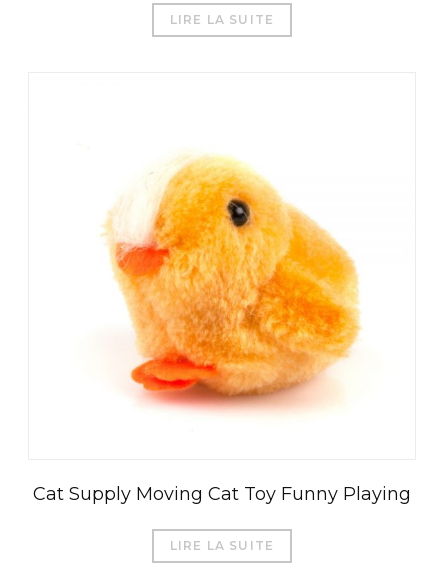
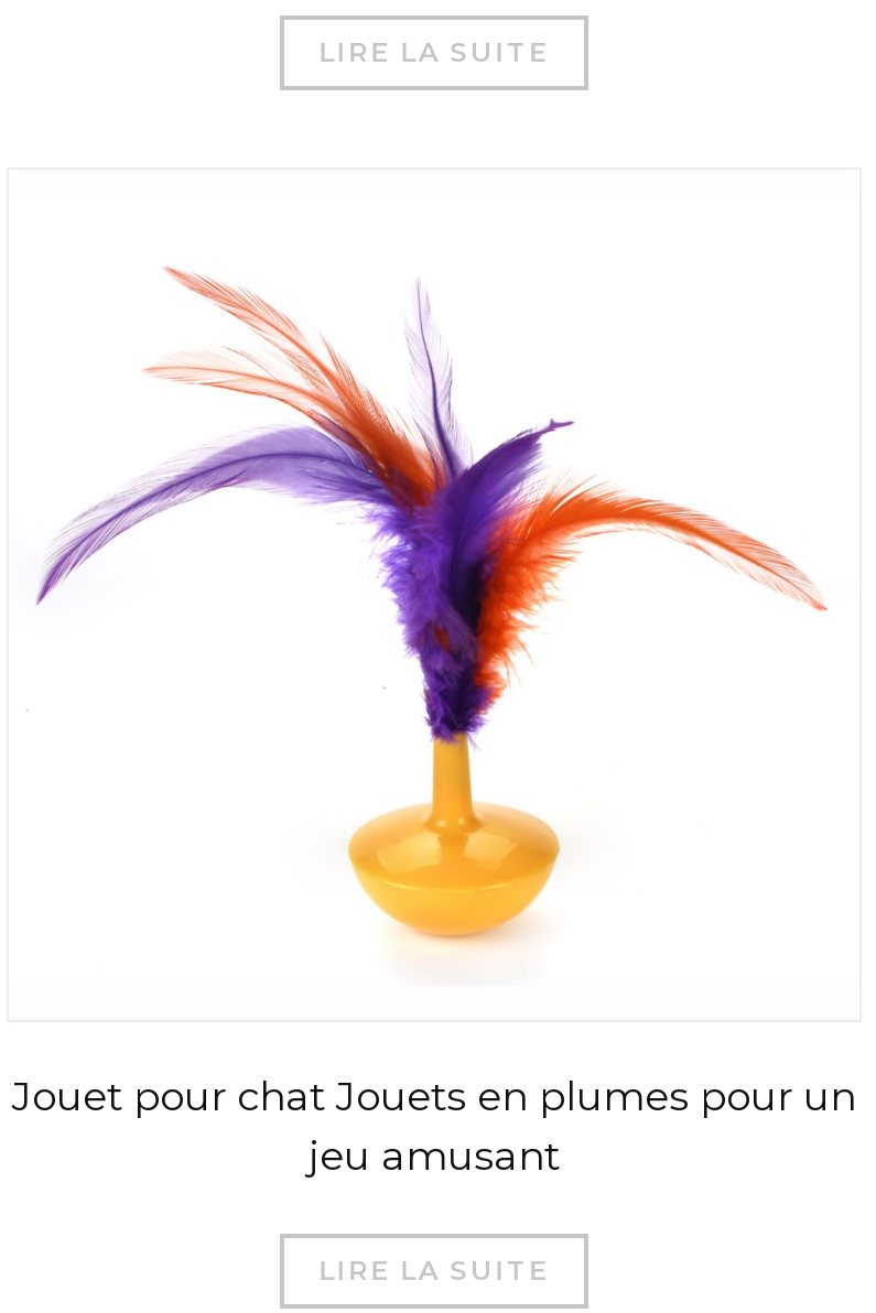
[101,136,362,413] [image] -> [35,267,829,956] [image]
[33,483,411,505] Cat Supply Moving Cat Toy Funny Playing -> [12,1074,856,1181] Jouet pour chat Jouets en plumes pour un | jeu amusant

